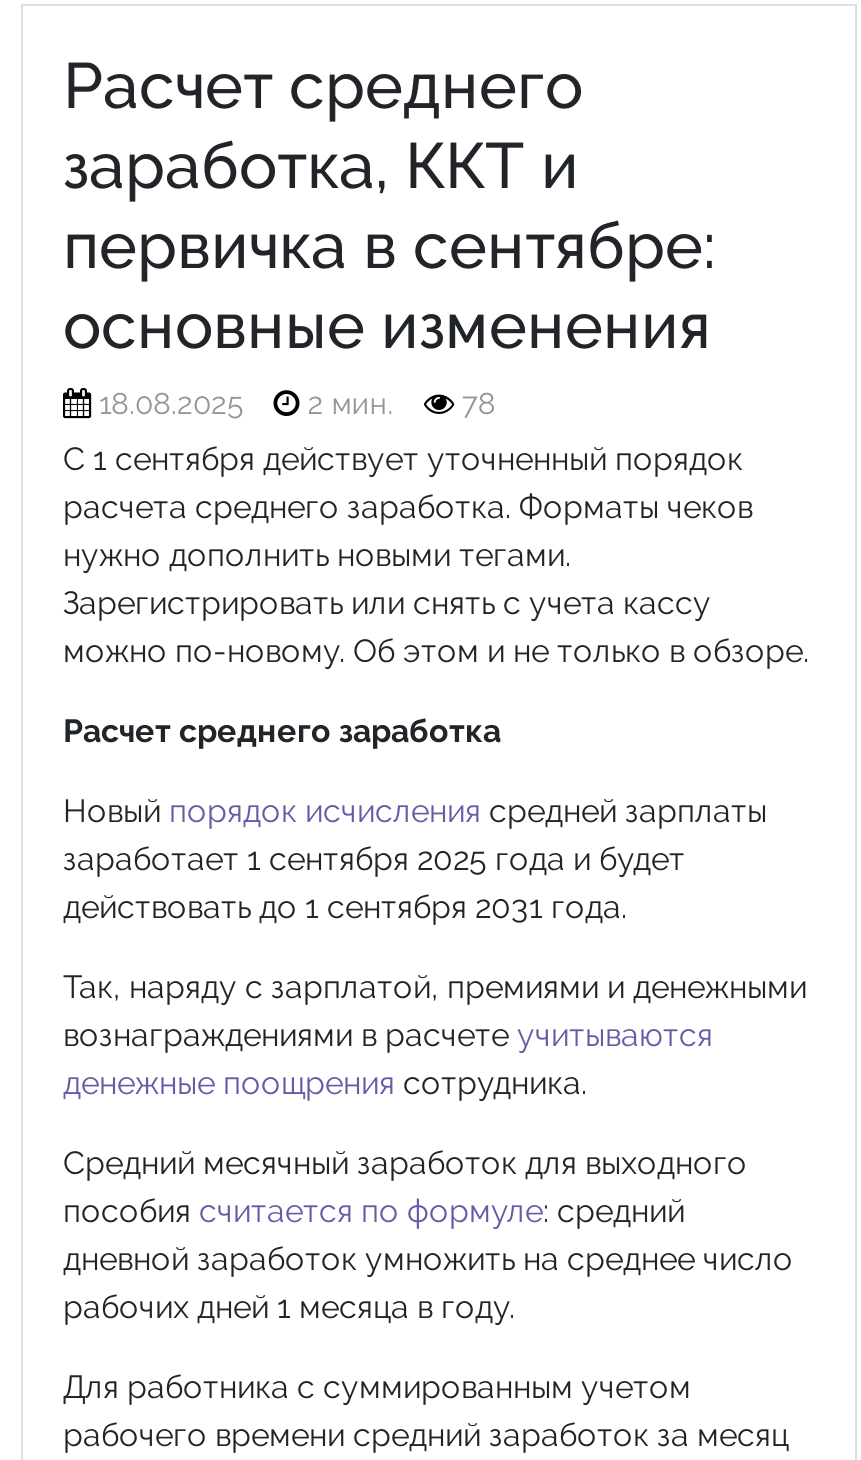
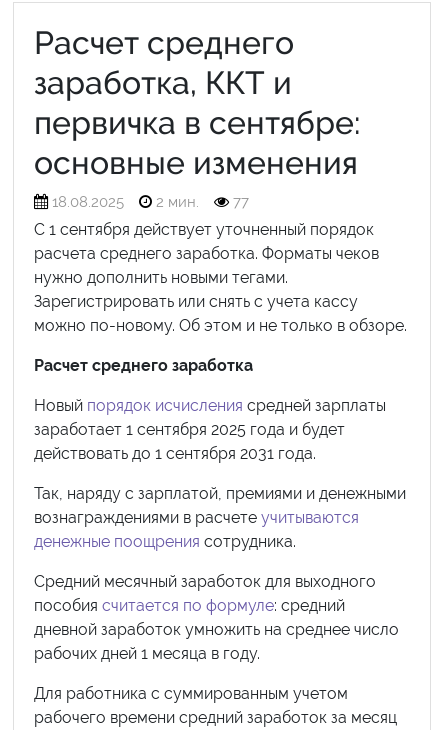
[91,386,496,422] 18.08.2025 2 мин. 78 -> [48,193,249,211] 18.08.2025 2 мин. 77

